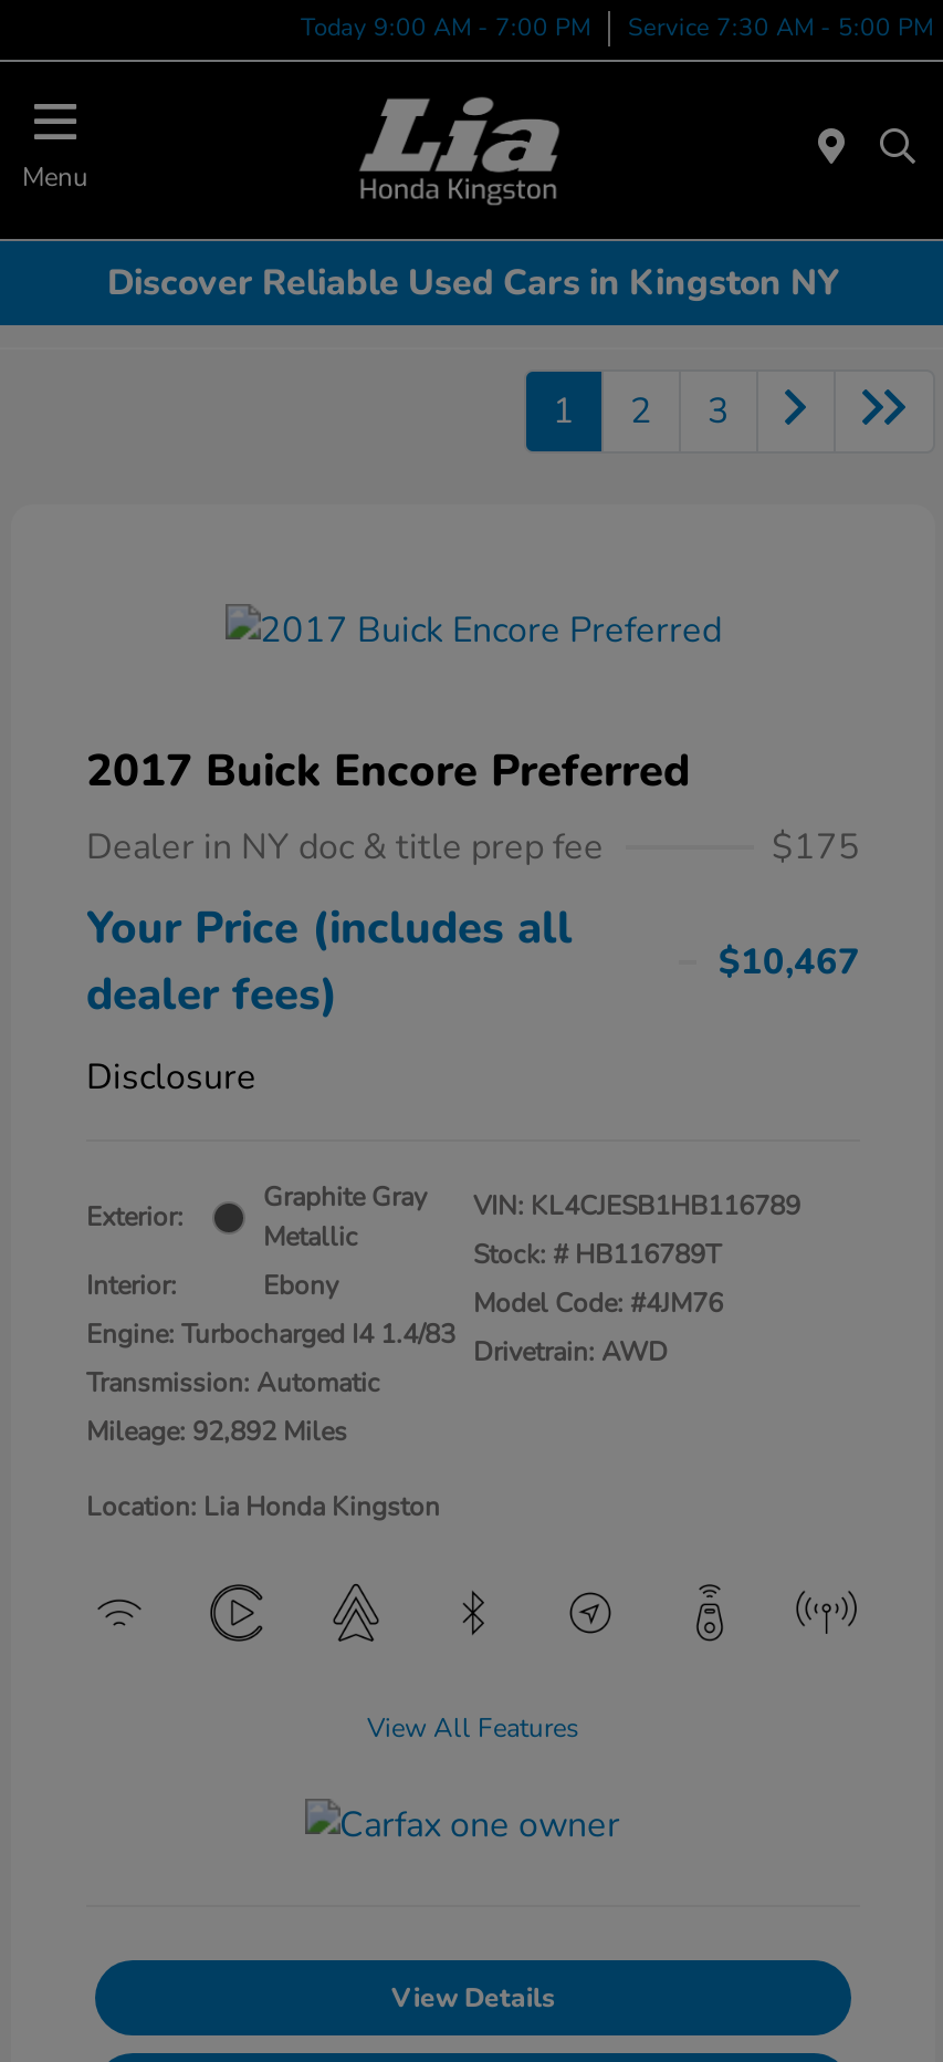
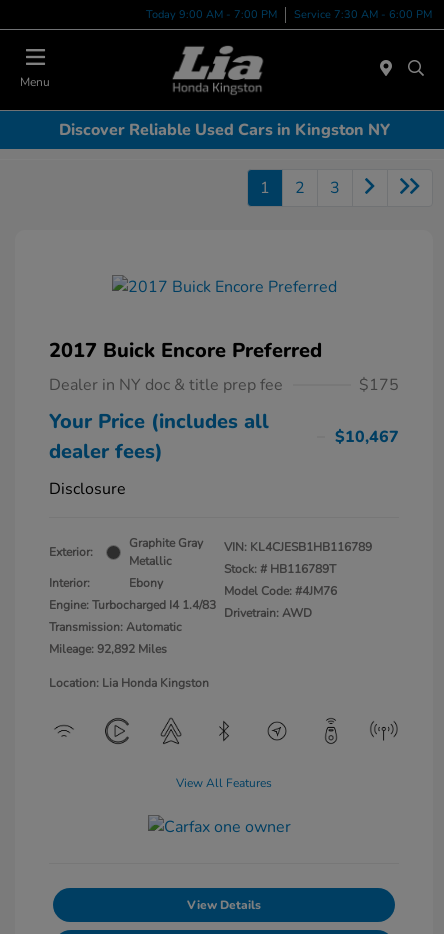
[301,10,933,43] Today 9:00 AM - 7:00 PM Service 7:30 AM - 5:00 PM -> [146,6,432,21] Today 9:00 AM - 7:00 PM Service 7:30 AM - 6:00 PM

